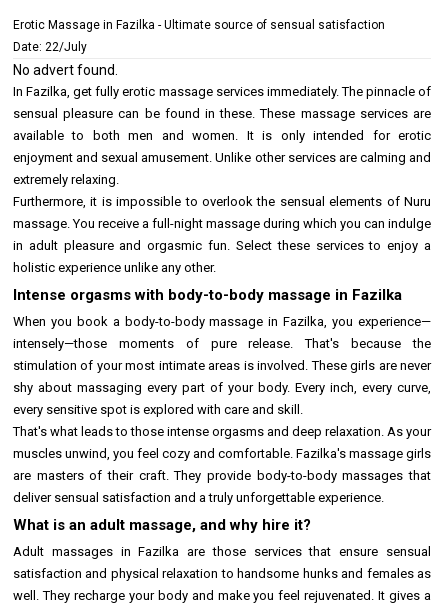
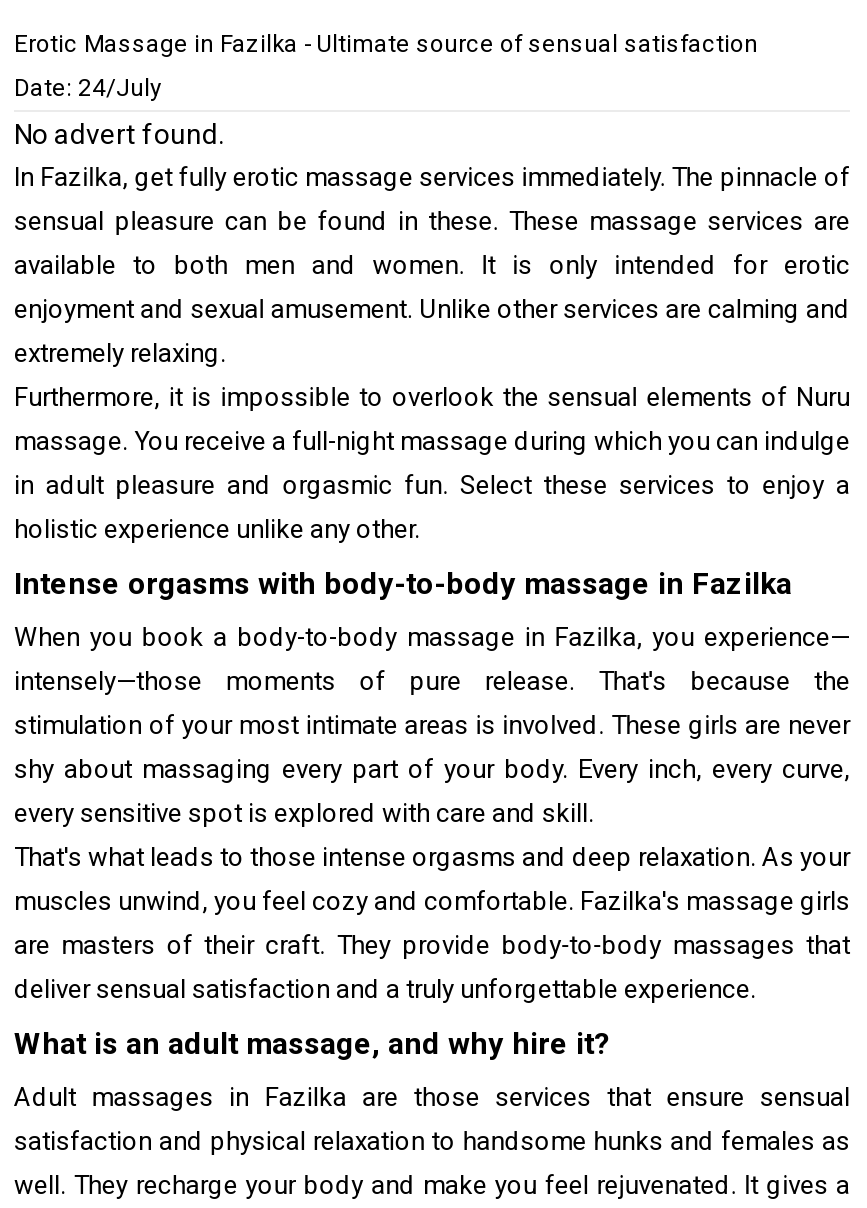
[13,40,87,54] Date: 22/July -> [14,74,162,102] Date: 24/July

